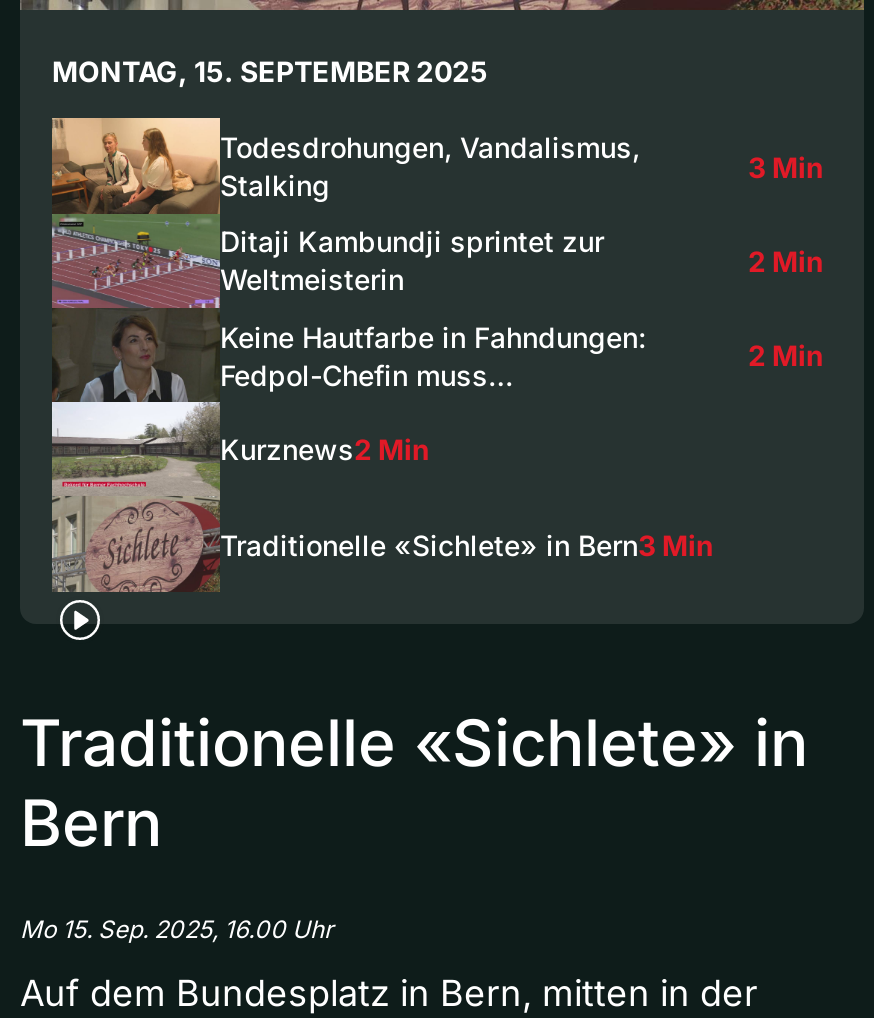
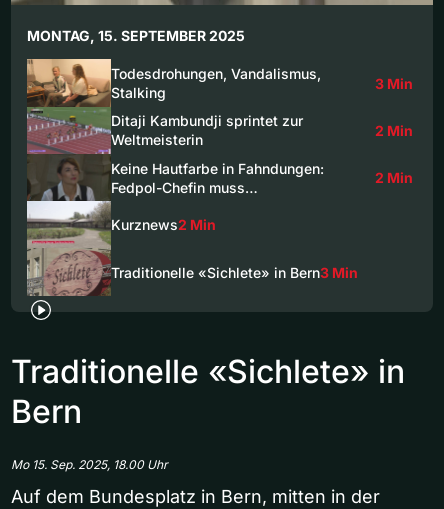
[20,913,334,943] Mo 15. Sep. 2025, 16.00 Uhr -> [11,457,168,472] Mo 15. Sep. 2025, 18.00 Uhr

